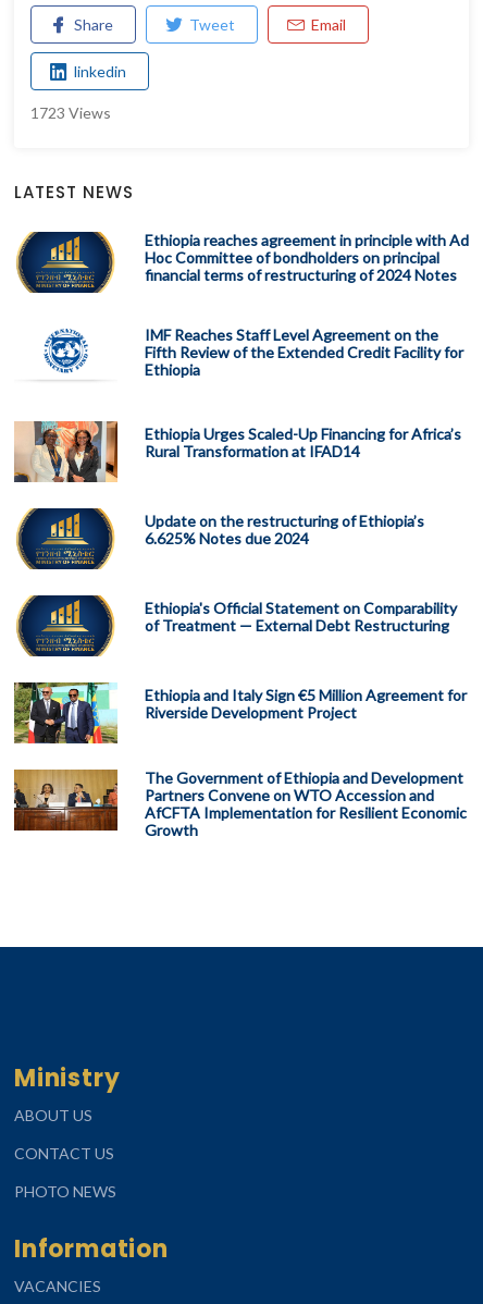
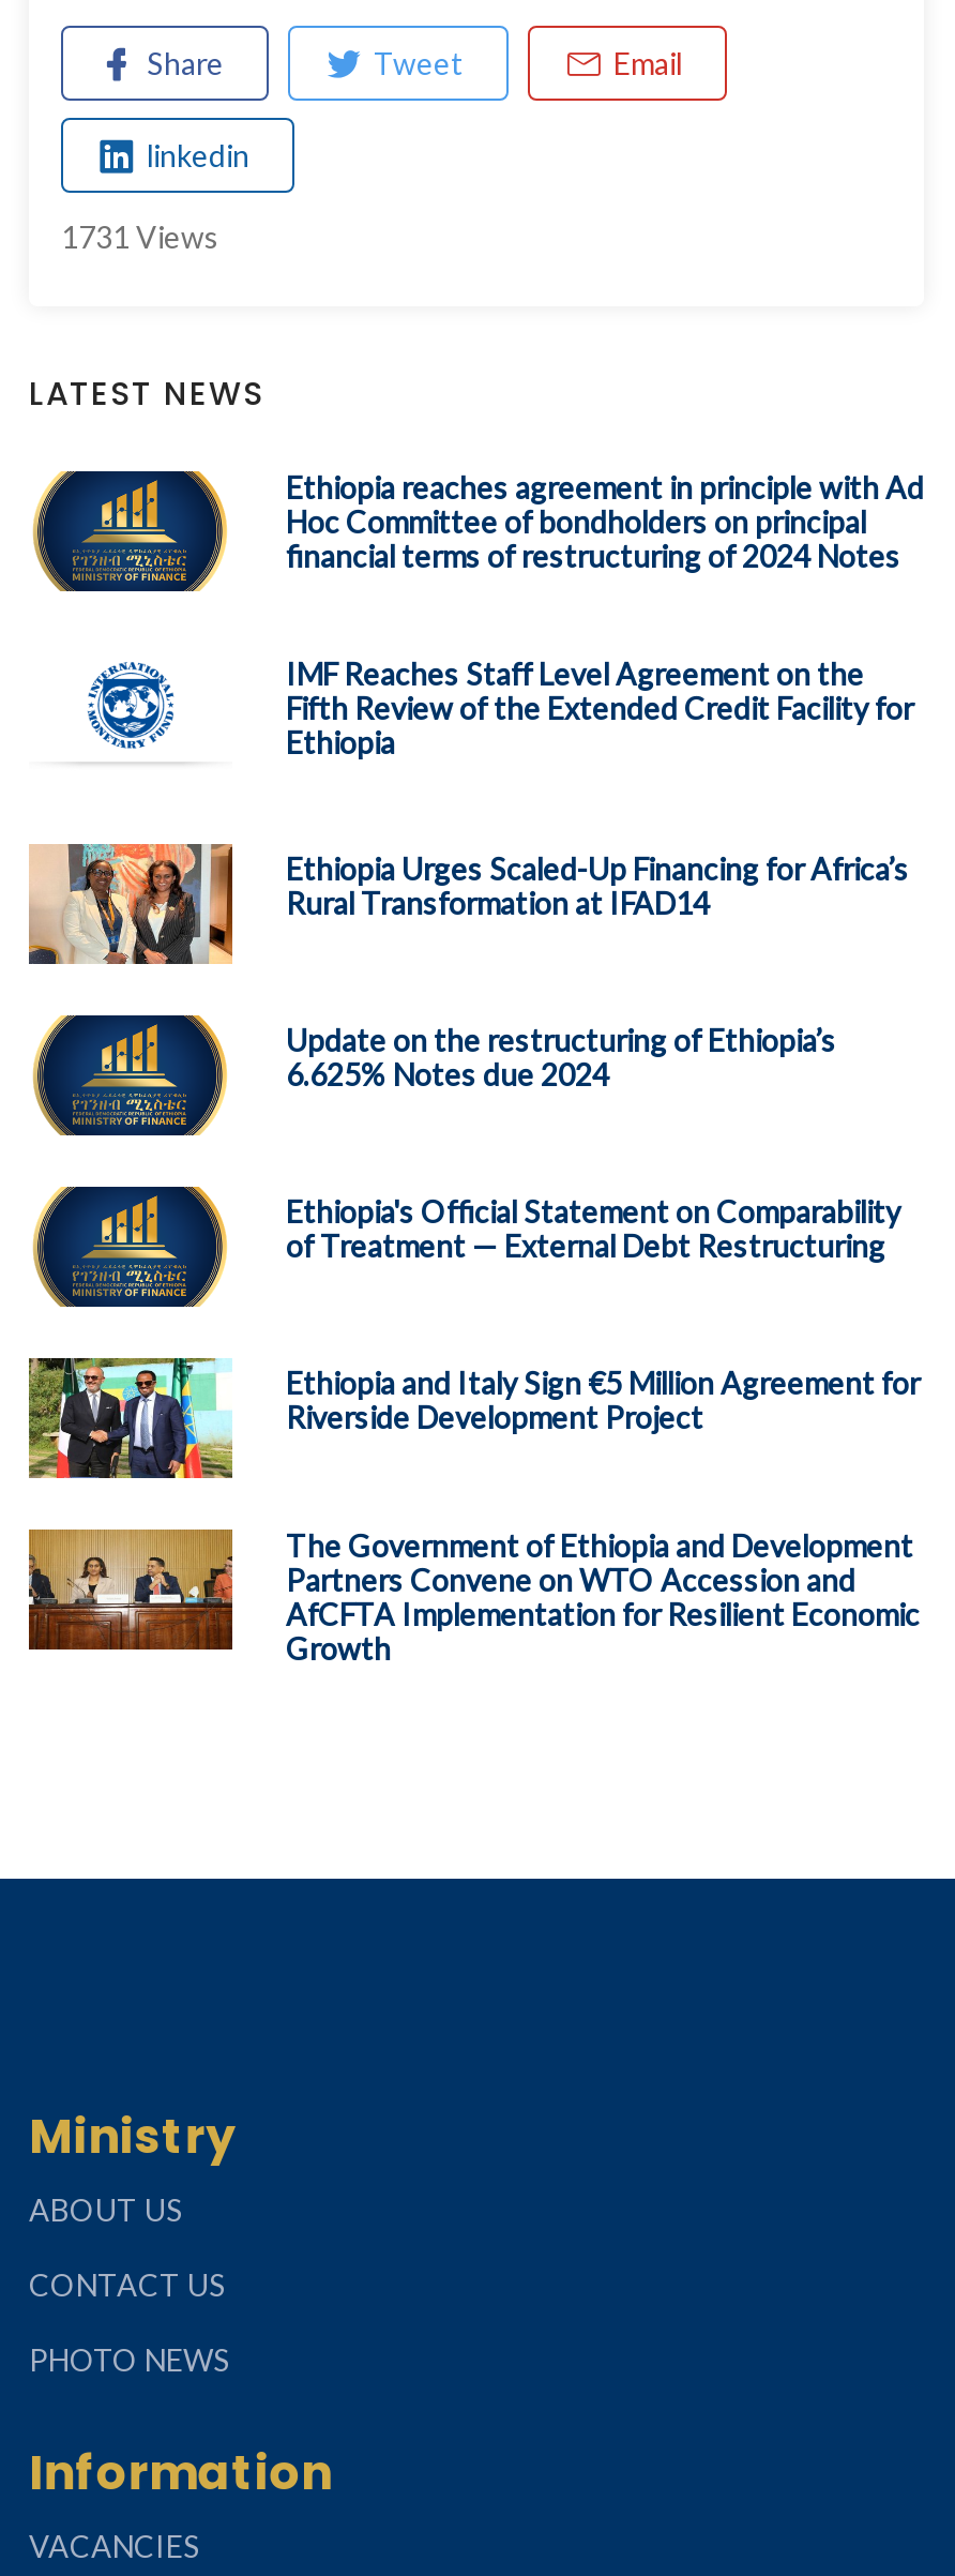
[30,103,111,121] 1723 Views -> [61,217,219,254] 1731 Views

